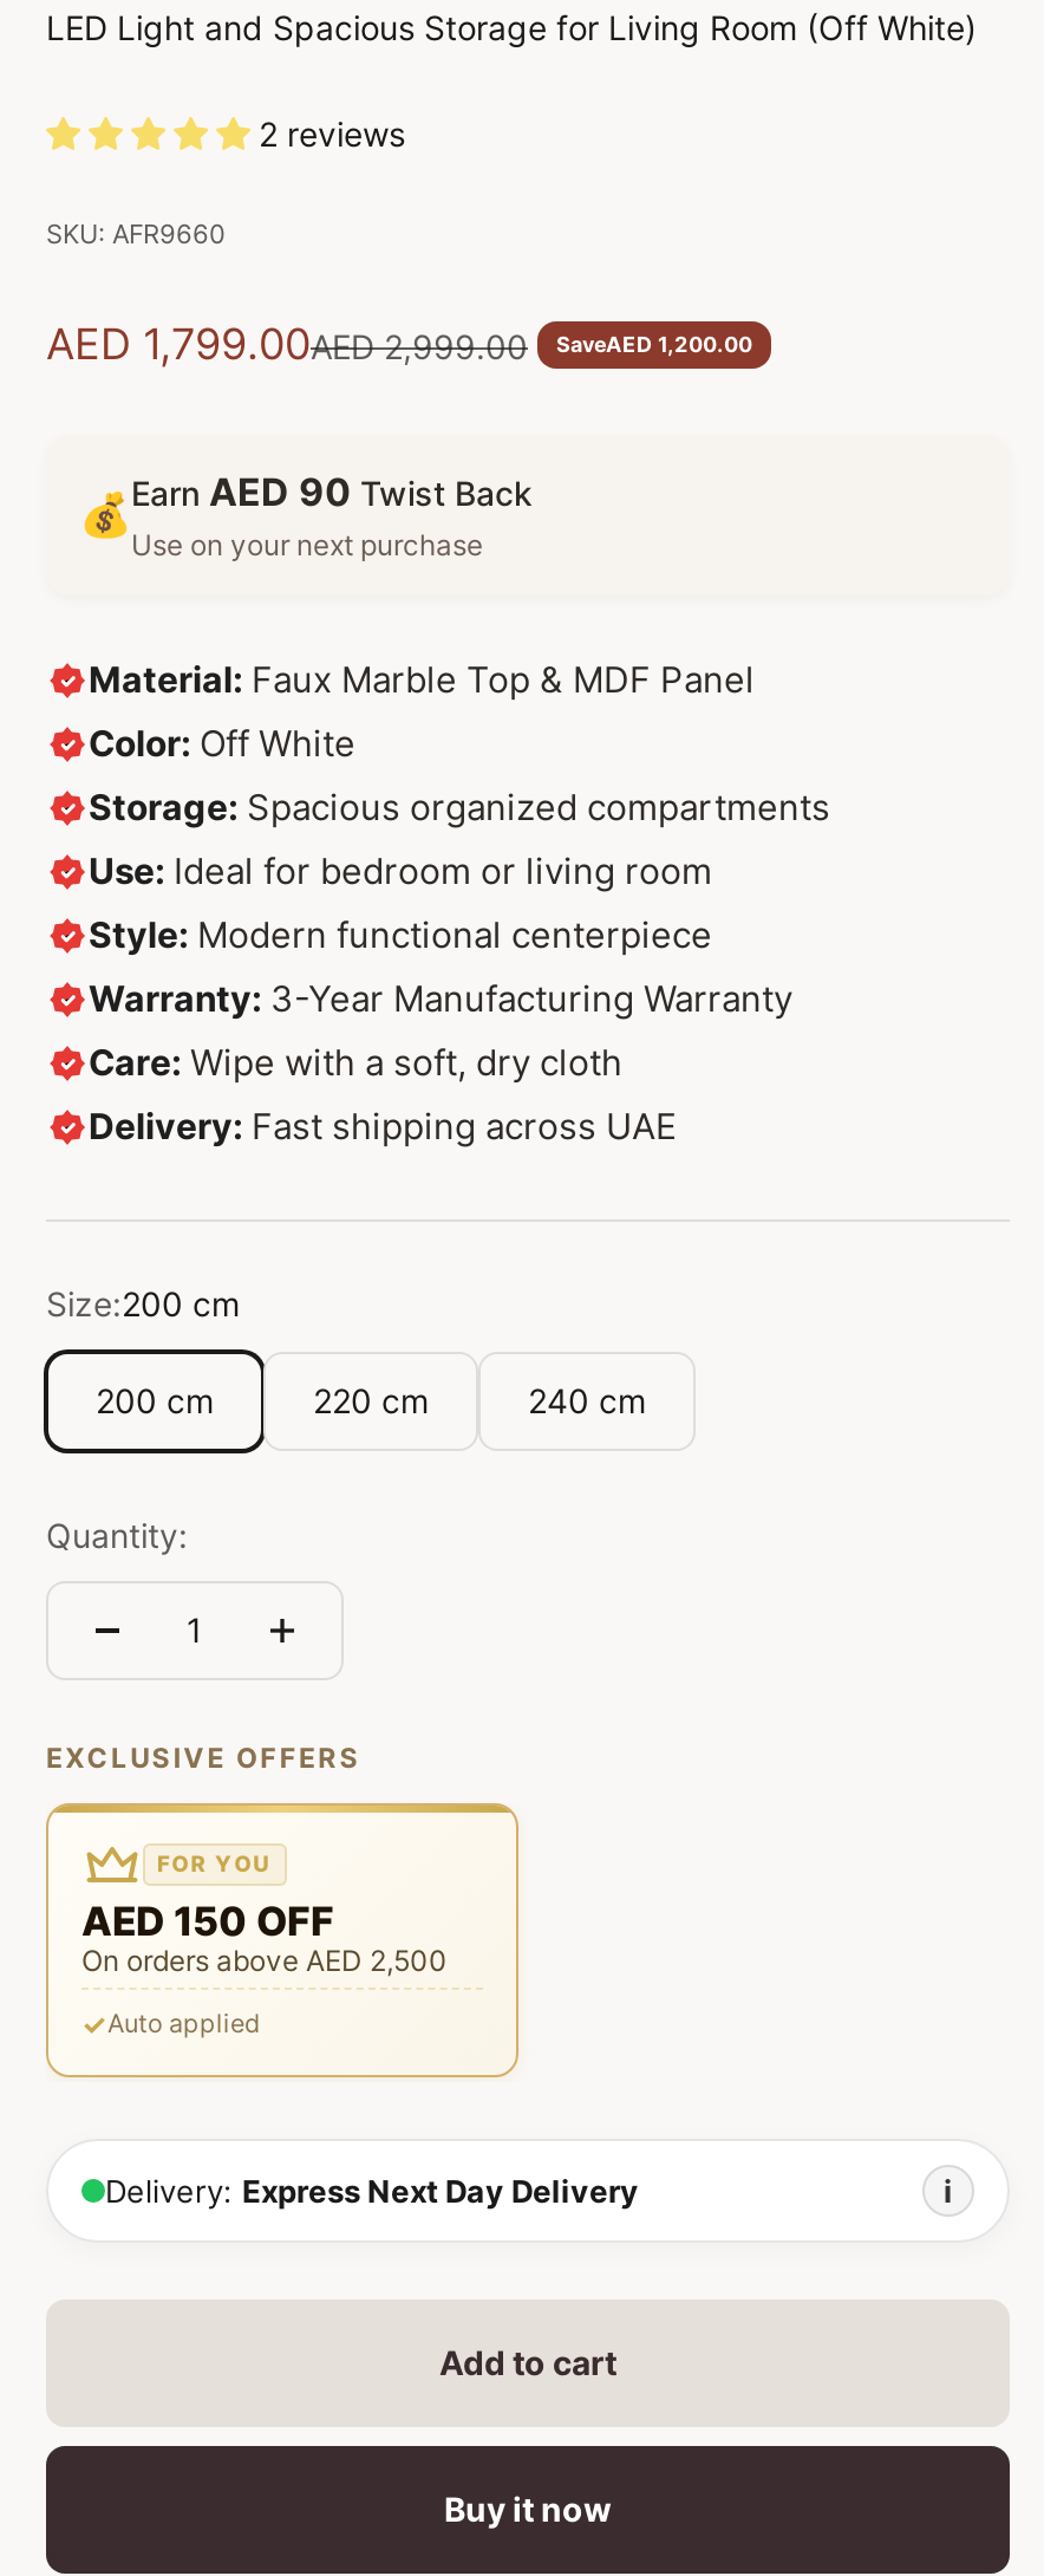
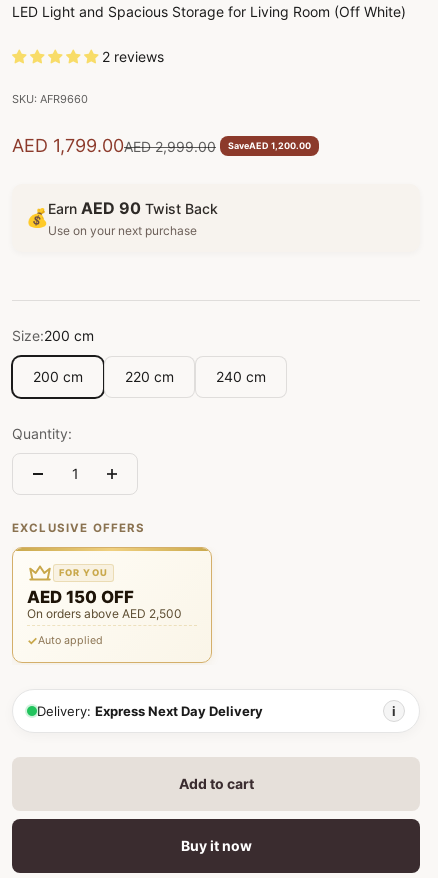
[89,657,830,1149] Material: Faux Marble Top & MDF Panel | Color: Off White | Storage: Spacious organized compartments | Use: Ideal for bedroom or living room | Style: Modern functional centerpiece | Warranty: 3-Year Manufacturing Warranty | Care: Wipe with a soft, dry cloth | Delivery: Fast shipping across UAE -> none

